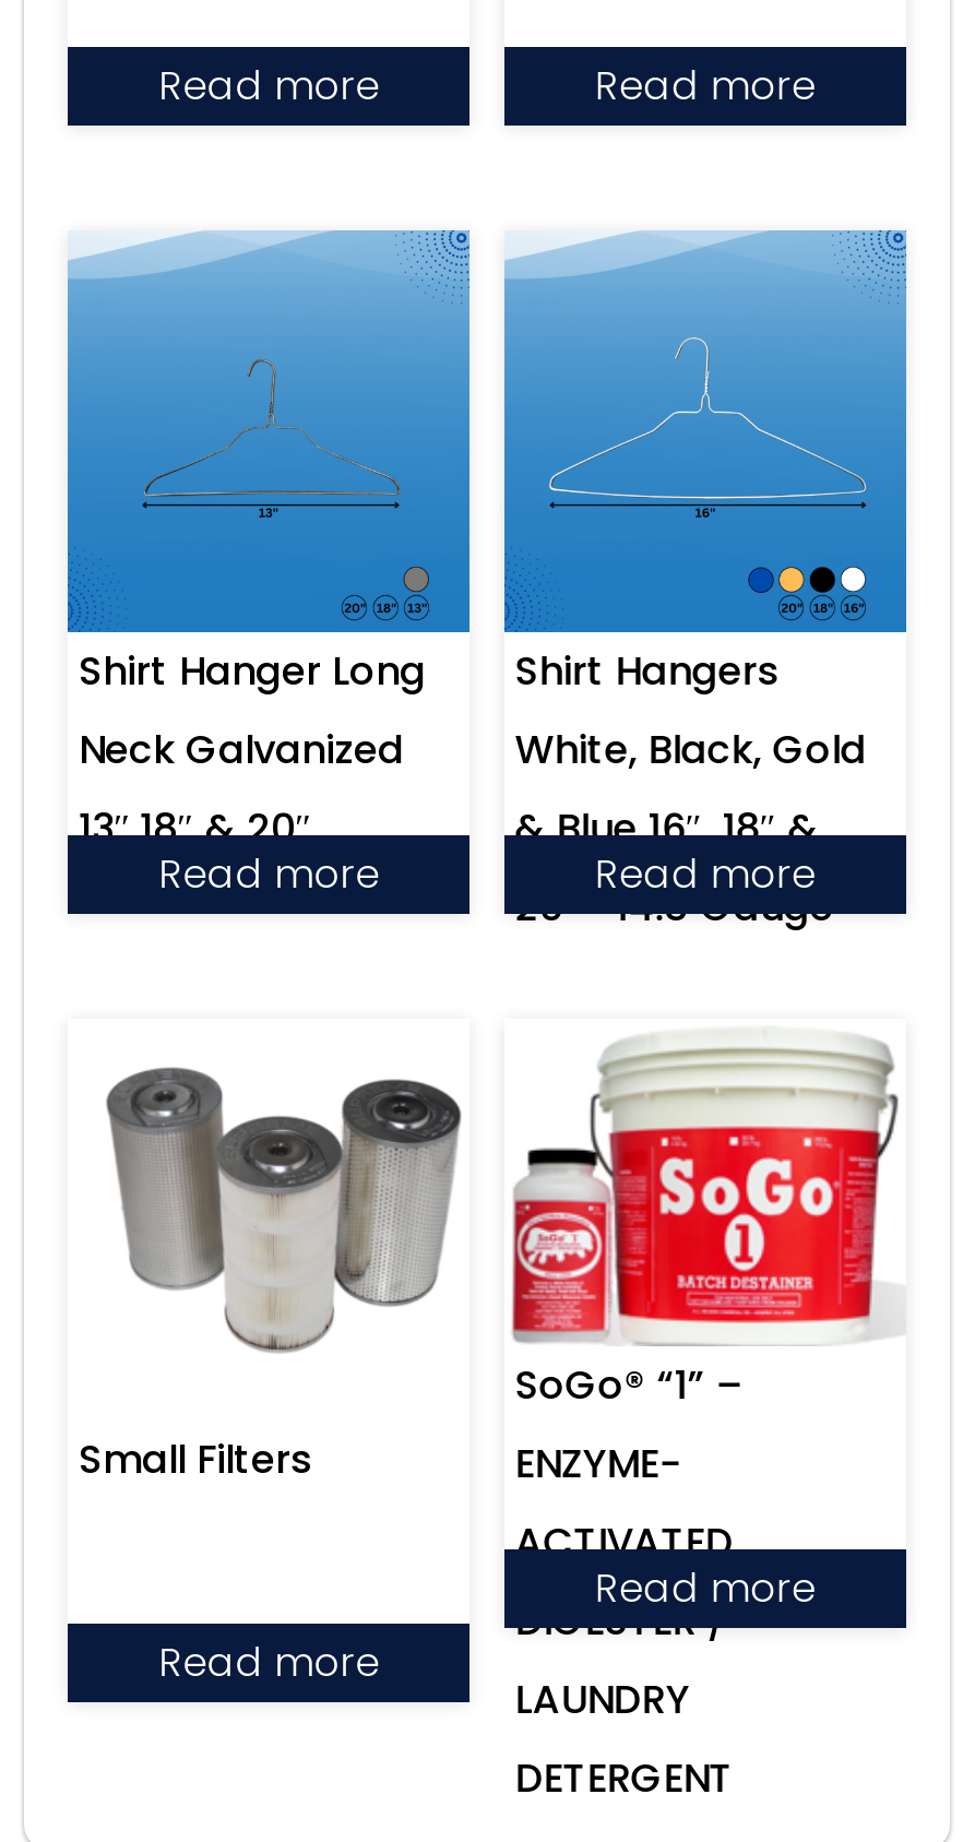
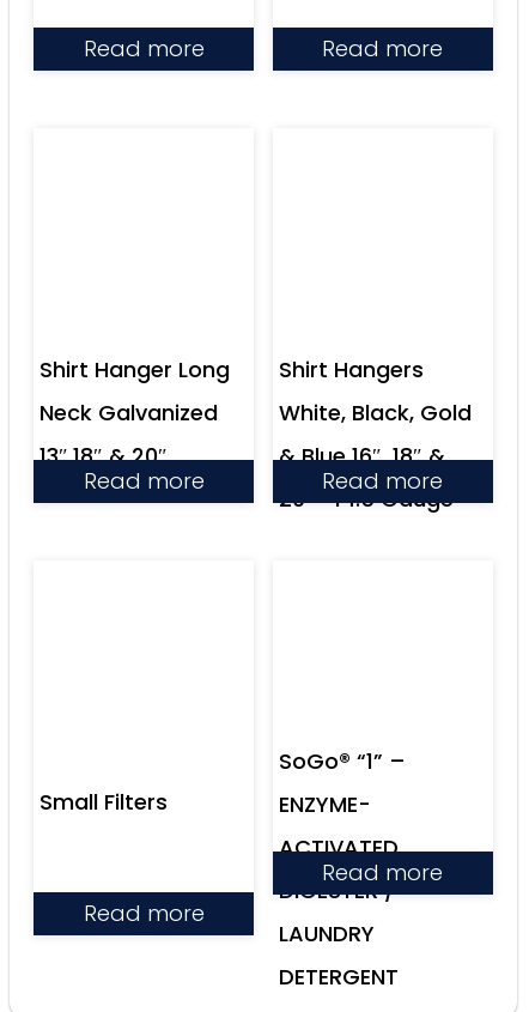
[66,228,472,634] [image] -> none
[502,228,908,634] [image] -> none
[511,1036,900,1346] [image] -> none
[105,1067,463,1355] [image] -> none

